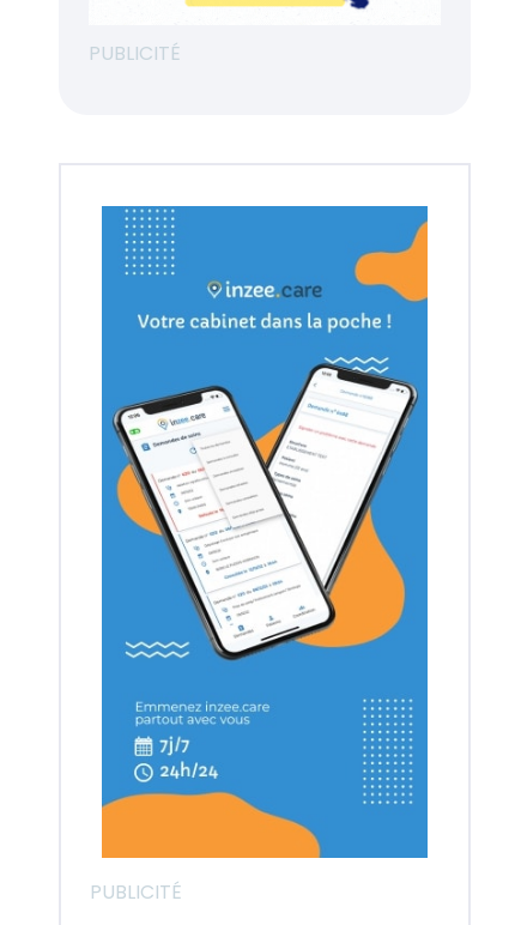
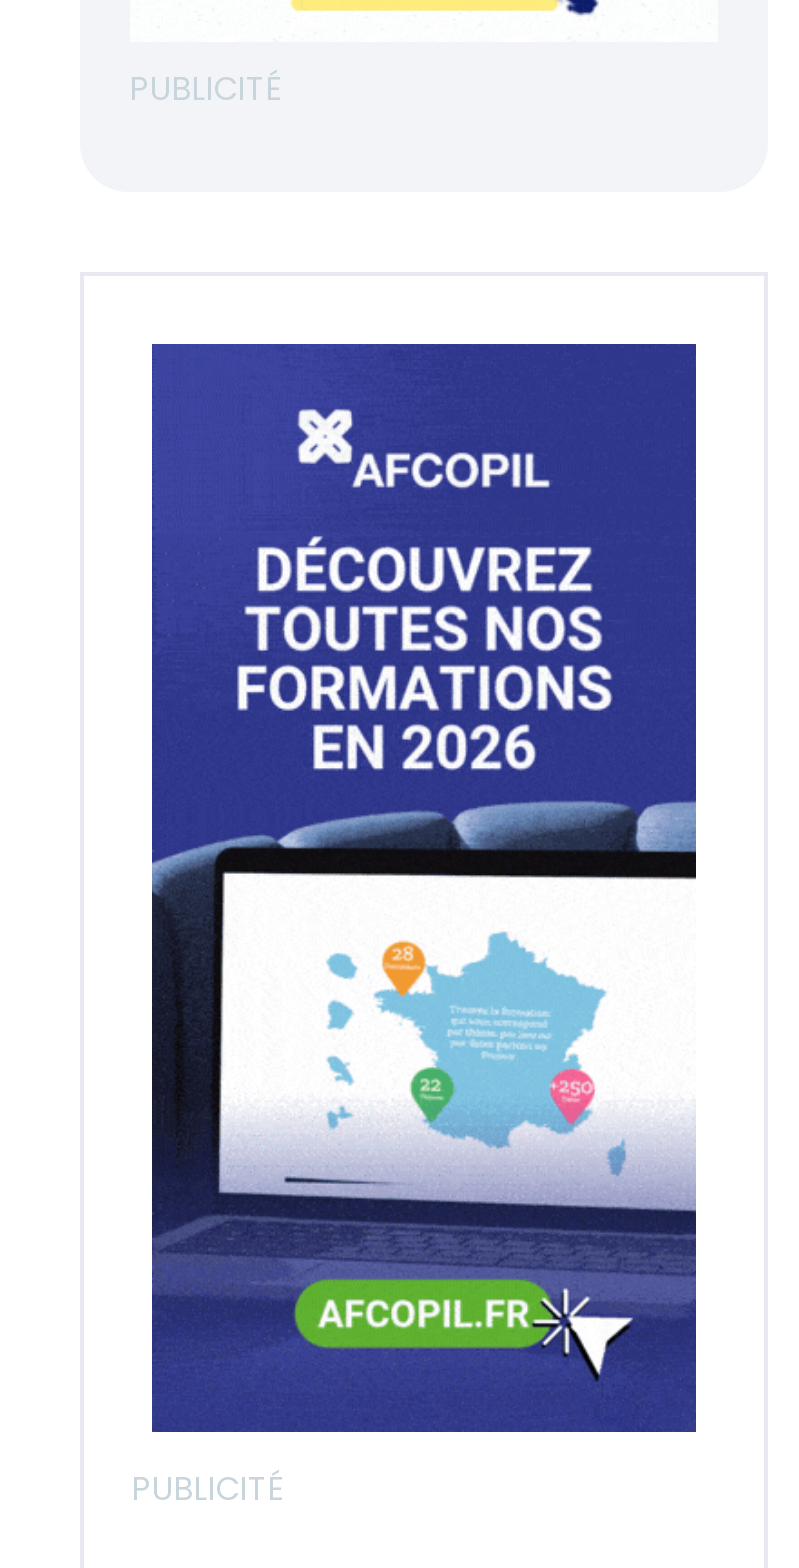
[101,205,429,859] [image] -> [150,344,698,1434] [image]

